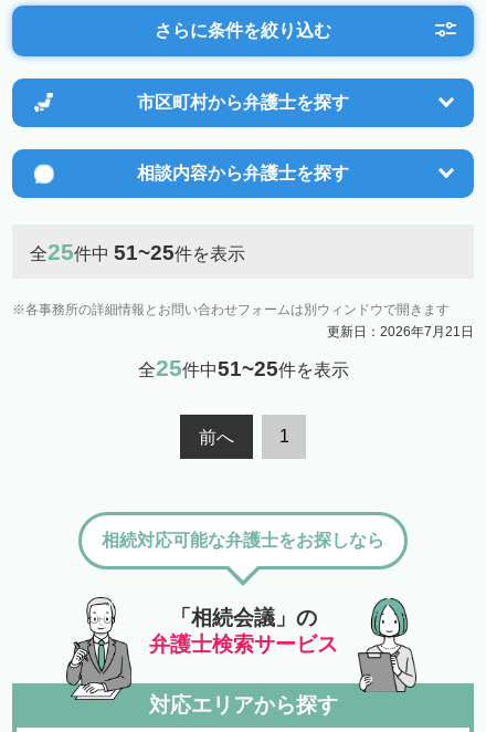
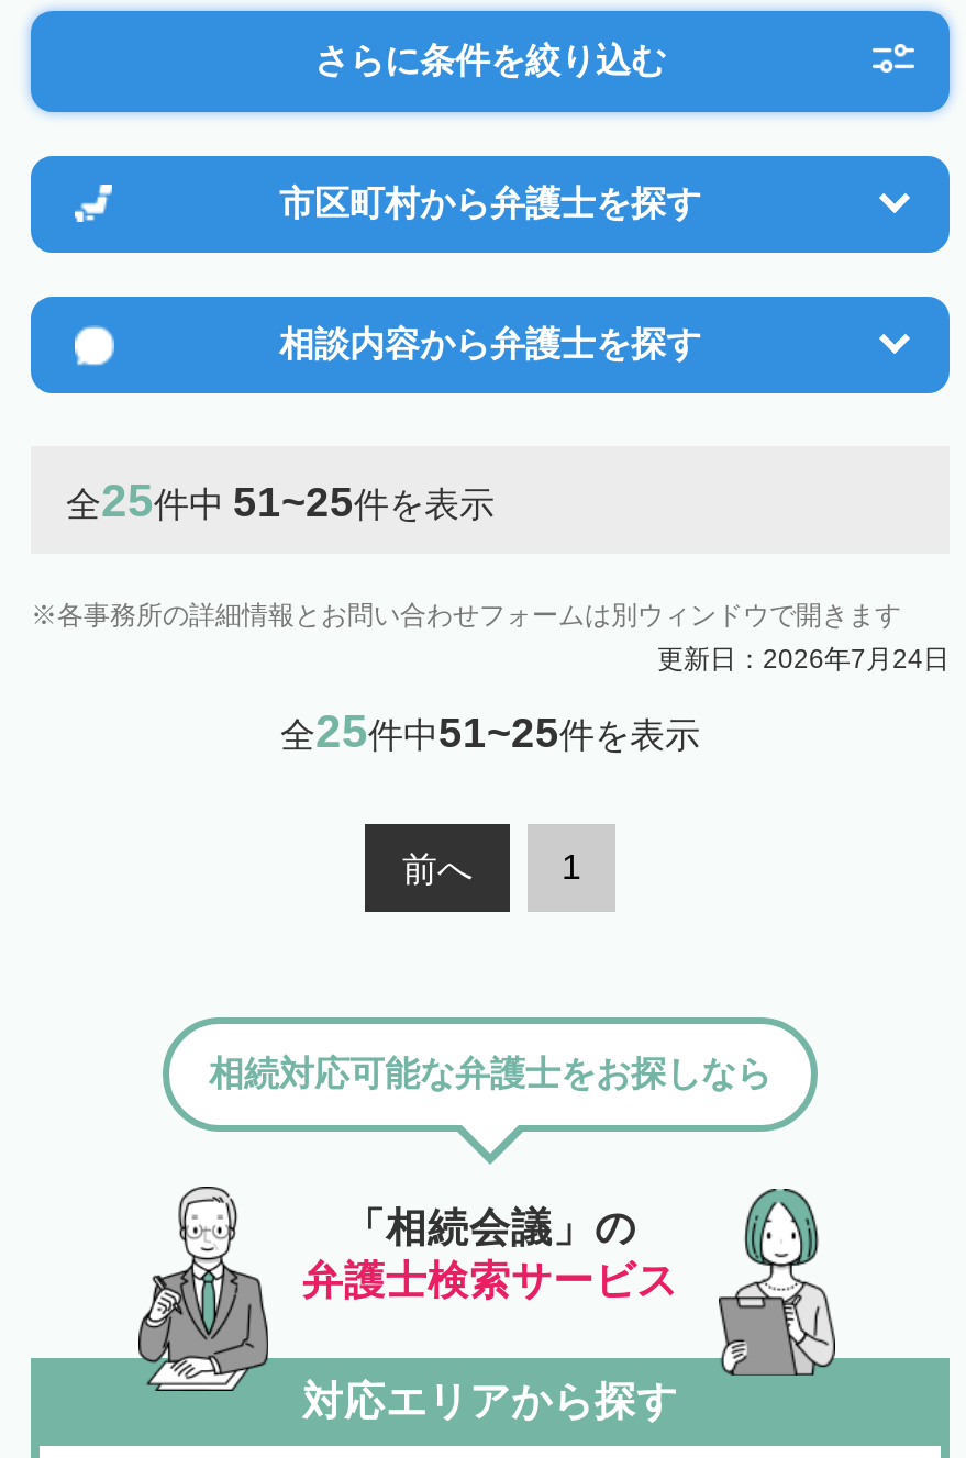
[327,324,474,340] 更新日：2026年7月21日 -> [657,644,950,675] 更新日：2026年7月24日

